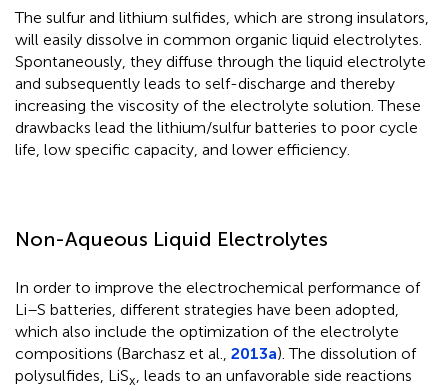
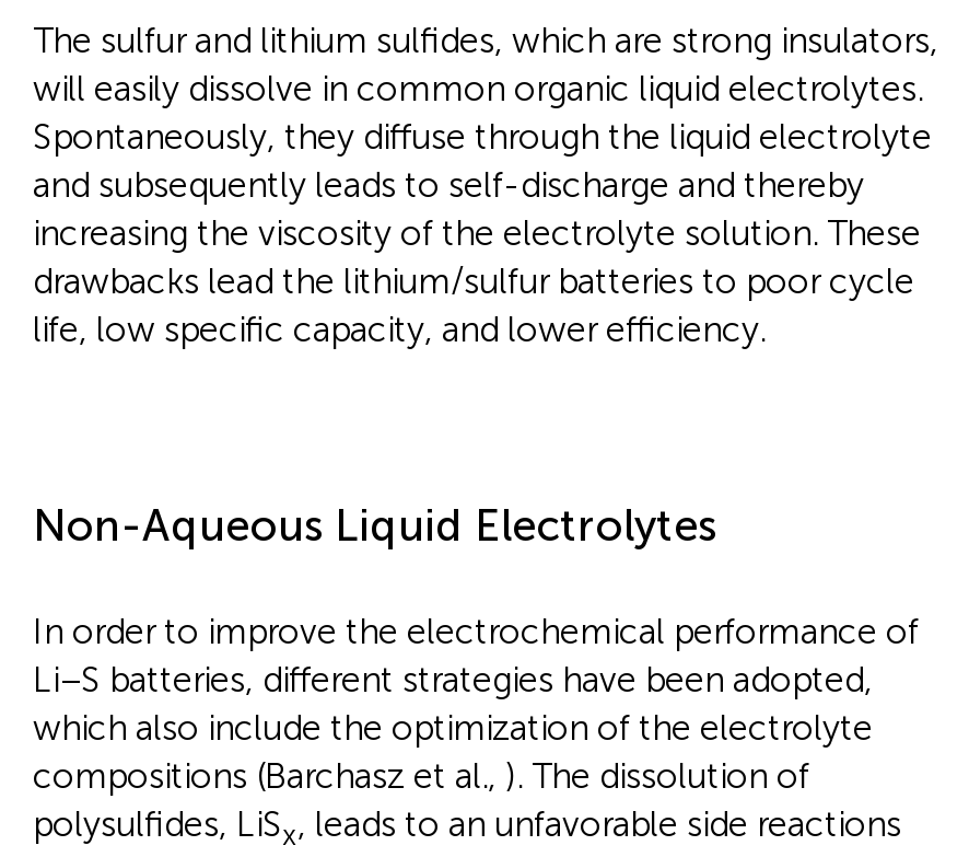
[15,344,416,363] compositions (Barchasz et al., 2013a). The dissolution of -> [33,755,809,796] compositions (Barchasz et al.,). The dissolution of

